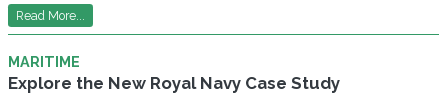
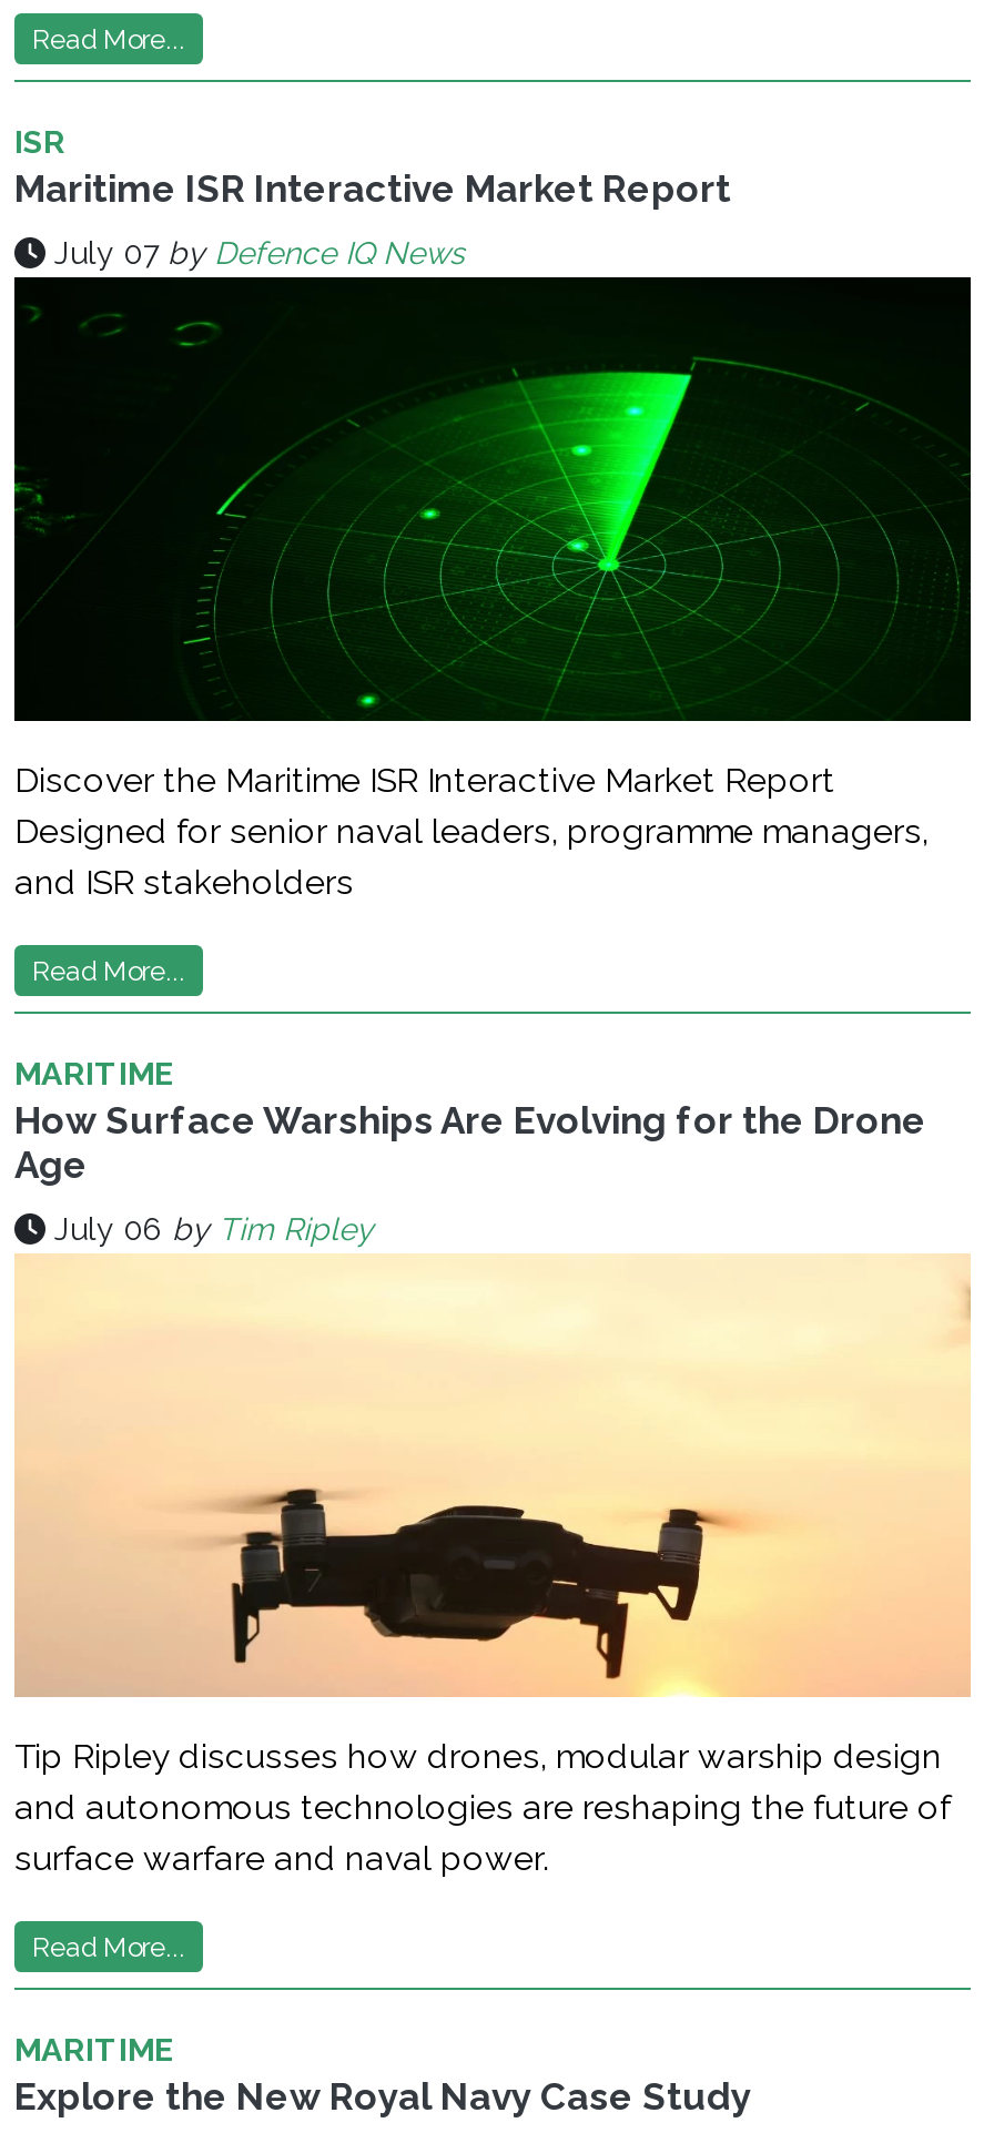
none -> [12,123,973,723] [image] | ISR | Maritime ISR Interactive Market Report | July 07 by Defence IQ News
none -> [12,762,973,1699] [image] | Discover the Maritime ISR Interactive Market Report | Designed for senior naval leaders, programme managers, | and ISR stakeholders | Read More... | MARITIME | How Surface Warships Are Evolving for the Drone | Age | July 06 by Tim Ripley
none -> [14,1738,951,1964] Tip Ripley discusses how drones, modular warship design | and autonomous technologies are reshaping the future of | surface warfare and naval power. | Read More...

